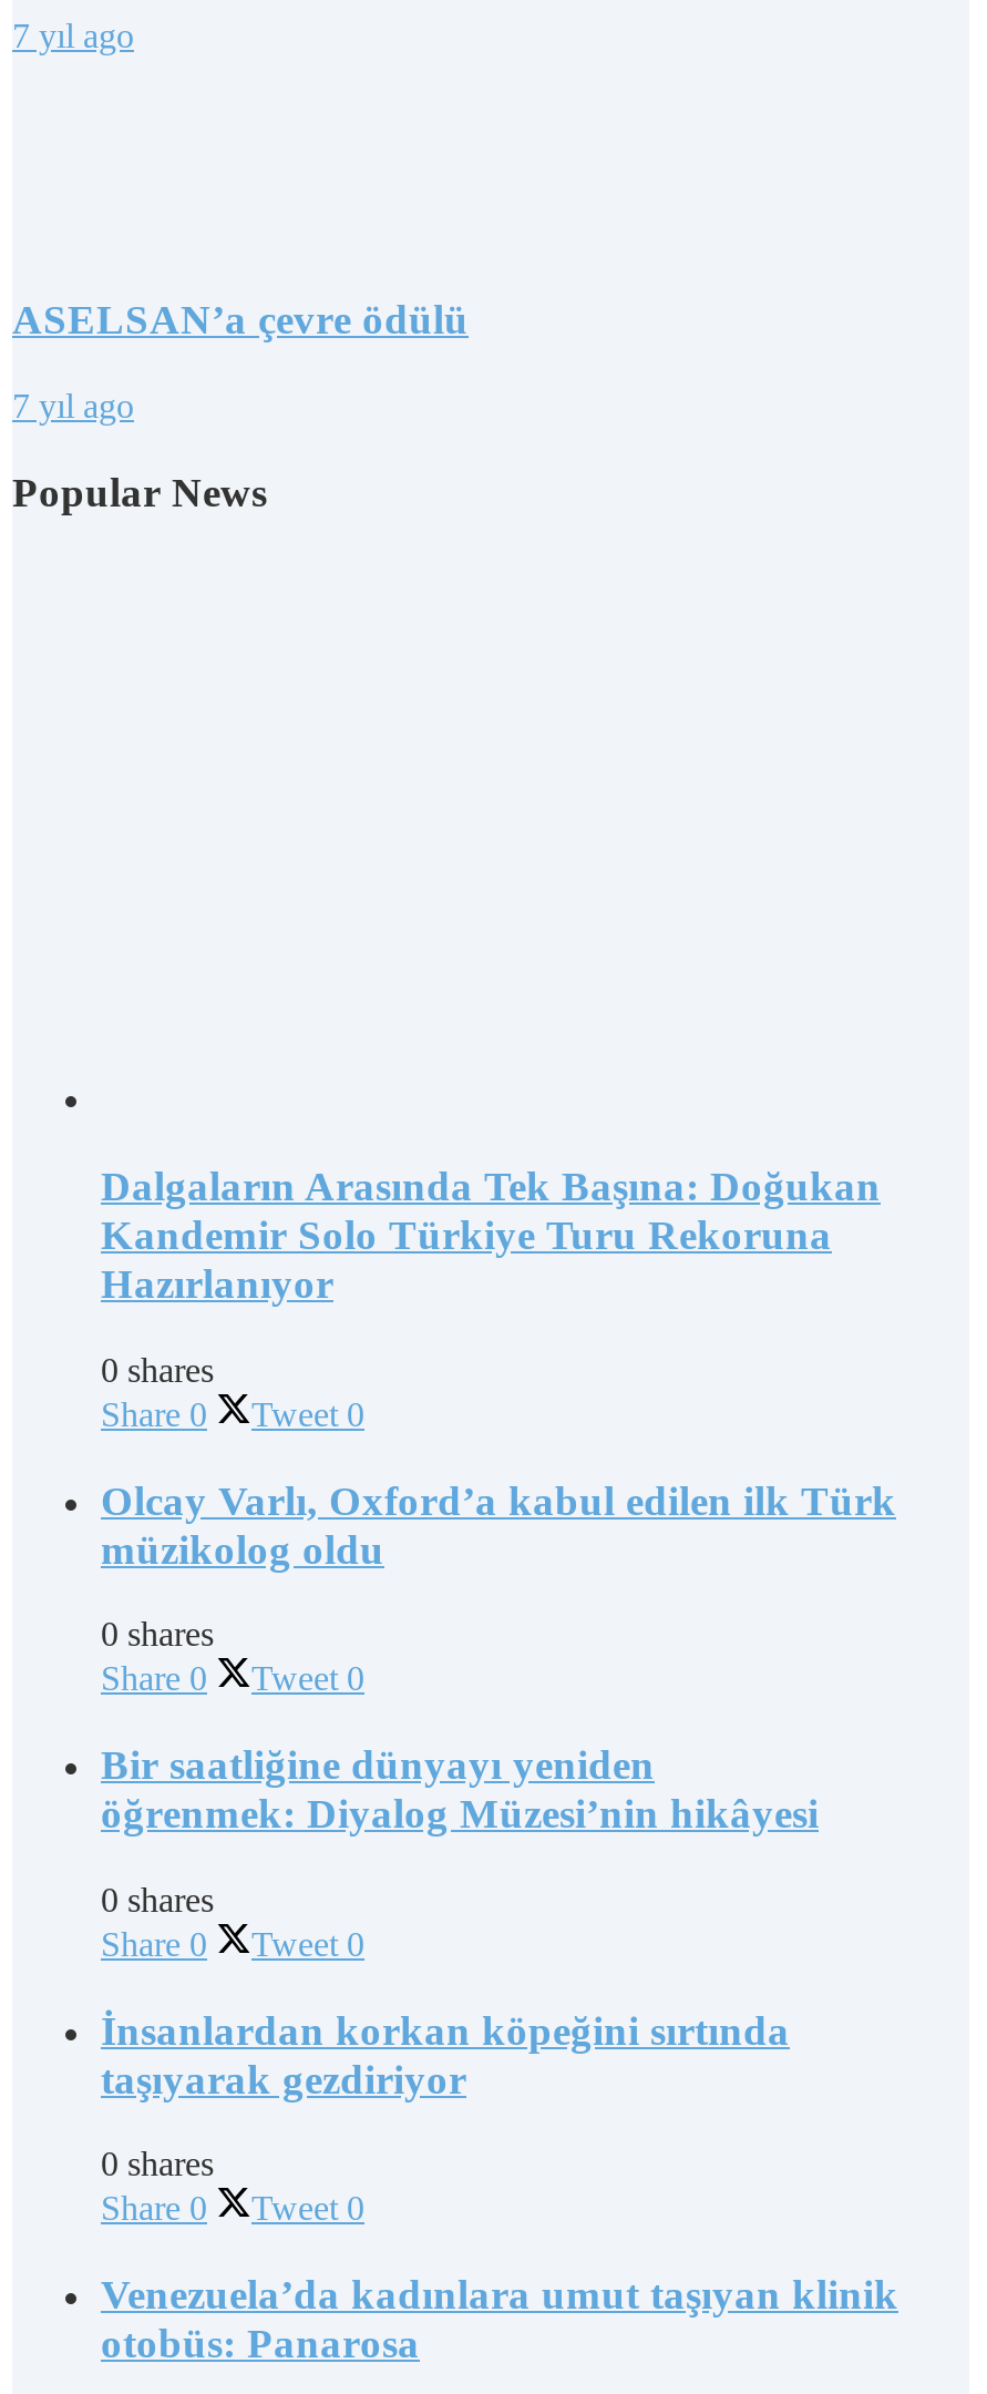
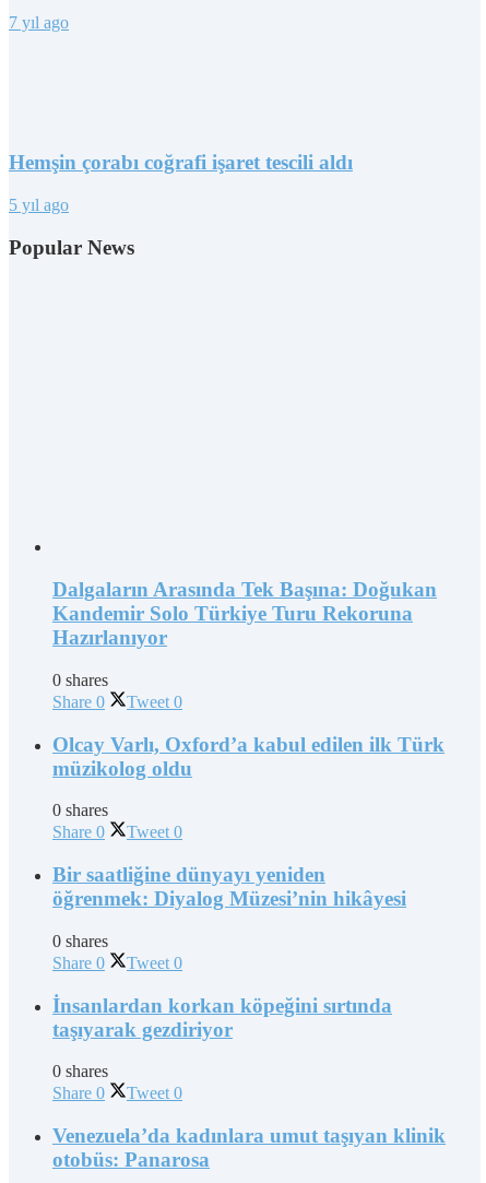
[12,297,469,343] ASELSAN’a çevre ödülü -> [9,151,353,174] Hemşin çorabı coğrafi işaret tescili aldı
[12,387,134,424] 7 yıl ago -> [9,196,69,214] 5 yıl ago

